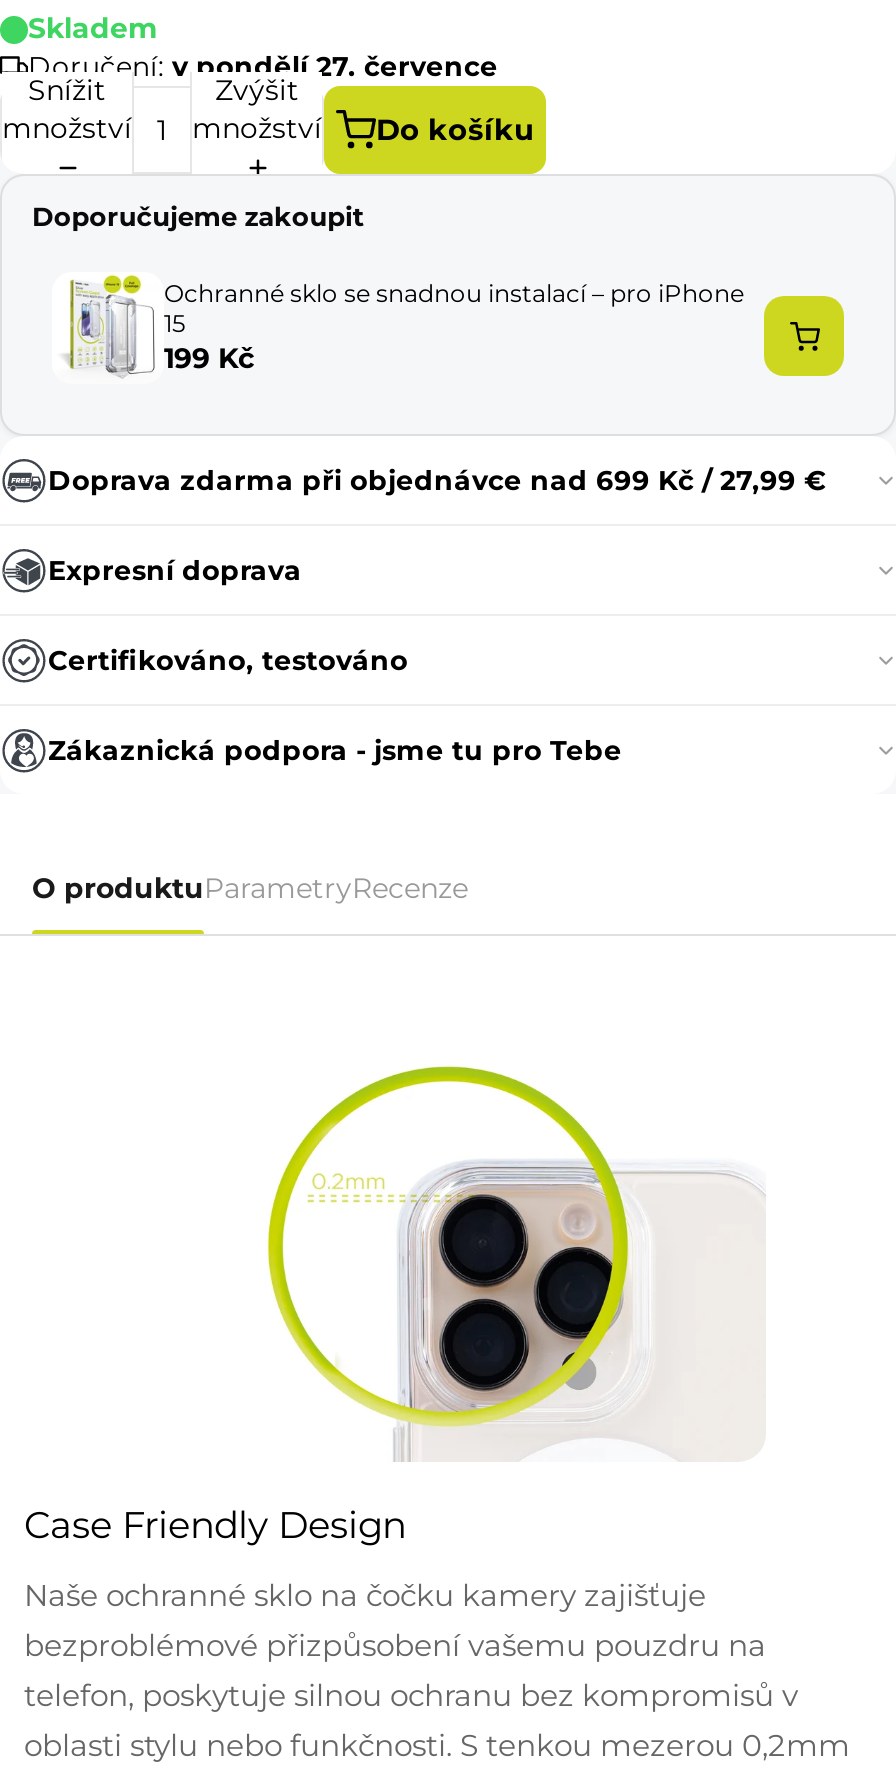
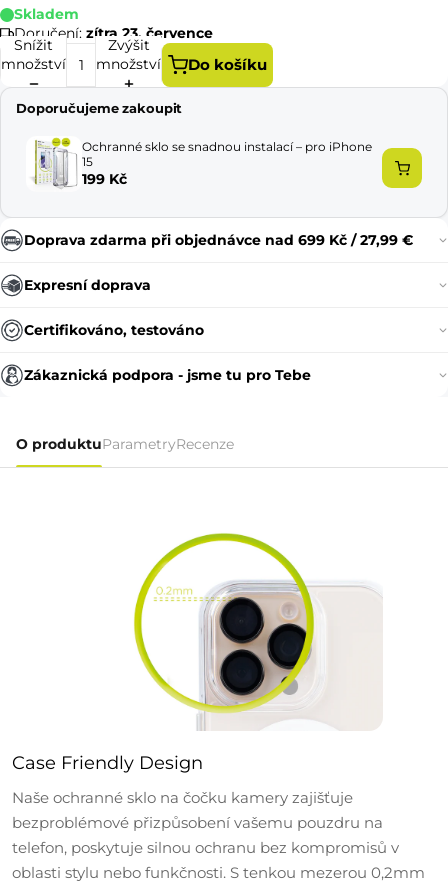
[28,51,498,83] Doručení: v pondělí 27. července -> [14,25,213,41] Doručení: zítra 23. července

